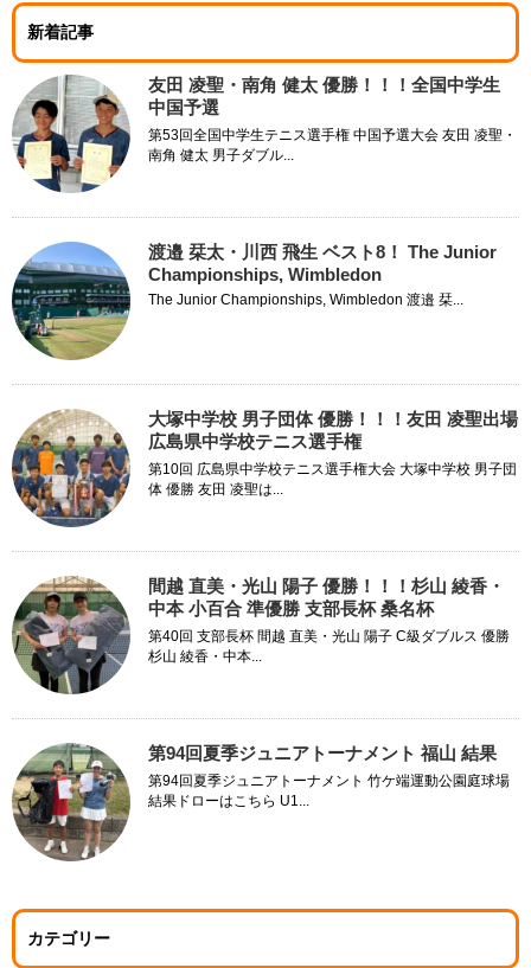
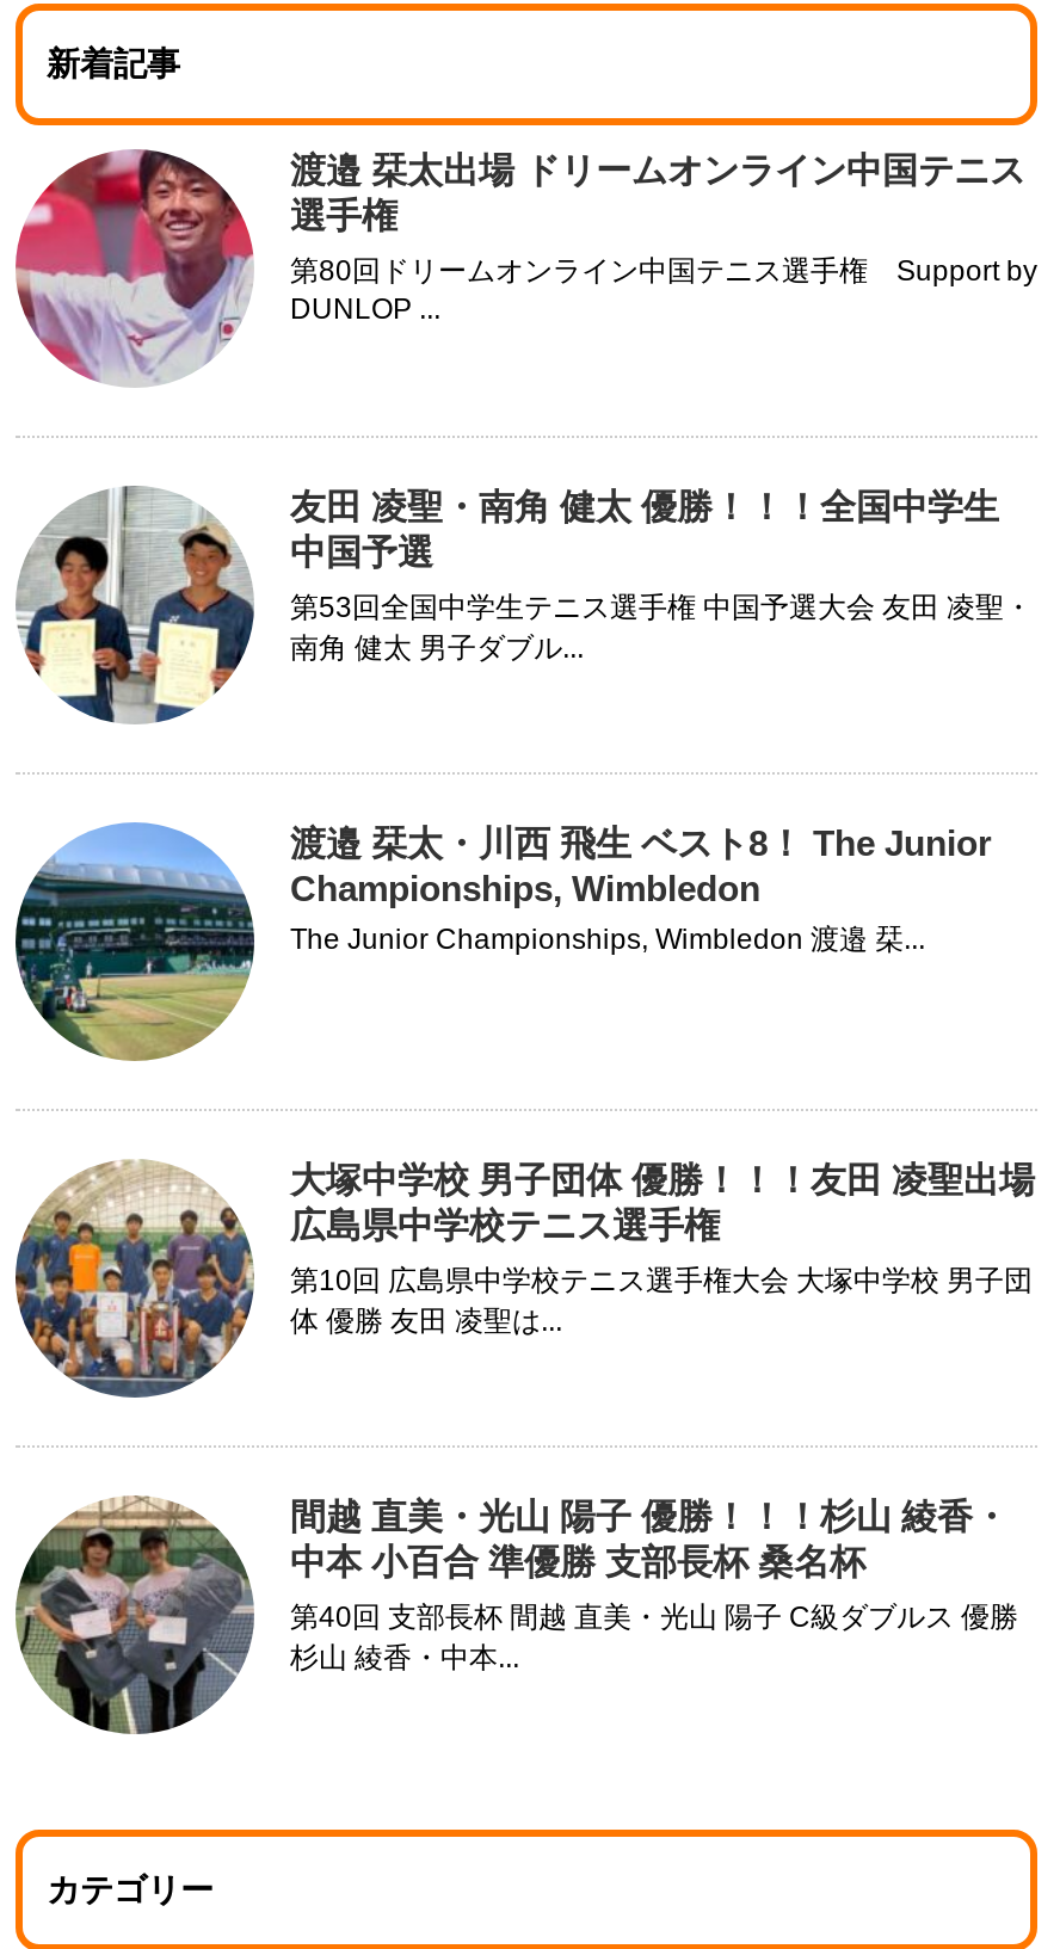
none -> [16,149,1037,383] [image] | 渡邉 栞太出場 ドリームオンライン中国テニス | 選手権 | 第80回ドリームオンライン中国テニス選手権 Support by | DUNLOP ...
moved [11,73,518,665] -> [13,483,1035,1675]: [image] | 友田 凌聖・南角 健太 優勝！！！全国中学生 | 中国予選 | ... | 第40回 支部長杯 間越 直美・光山 陽子 C級ダブルス 優勝 | 杉山 綾香・中本...
[13,743,510,861] [image] | 第94回夏季ジュニアトーナメント 福山 結果 | 第94回夏季ジュニアトーナメント 竹ケ端運動公園庭球場 | 結果ドローはこちら U1... -> none

